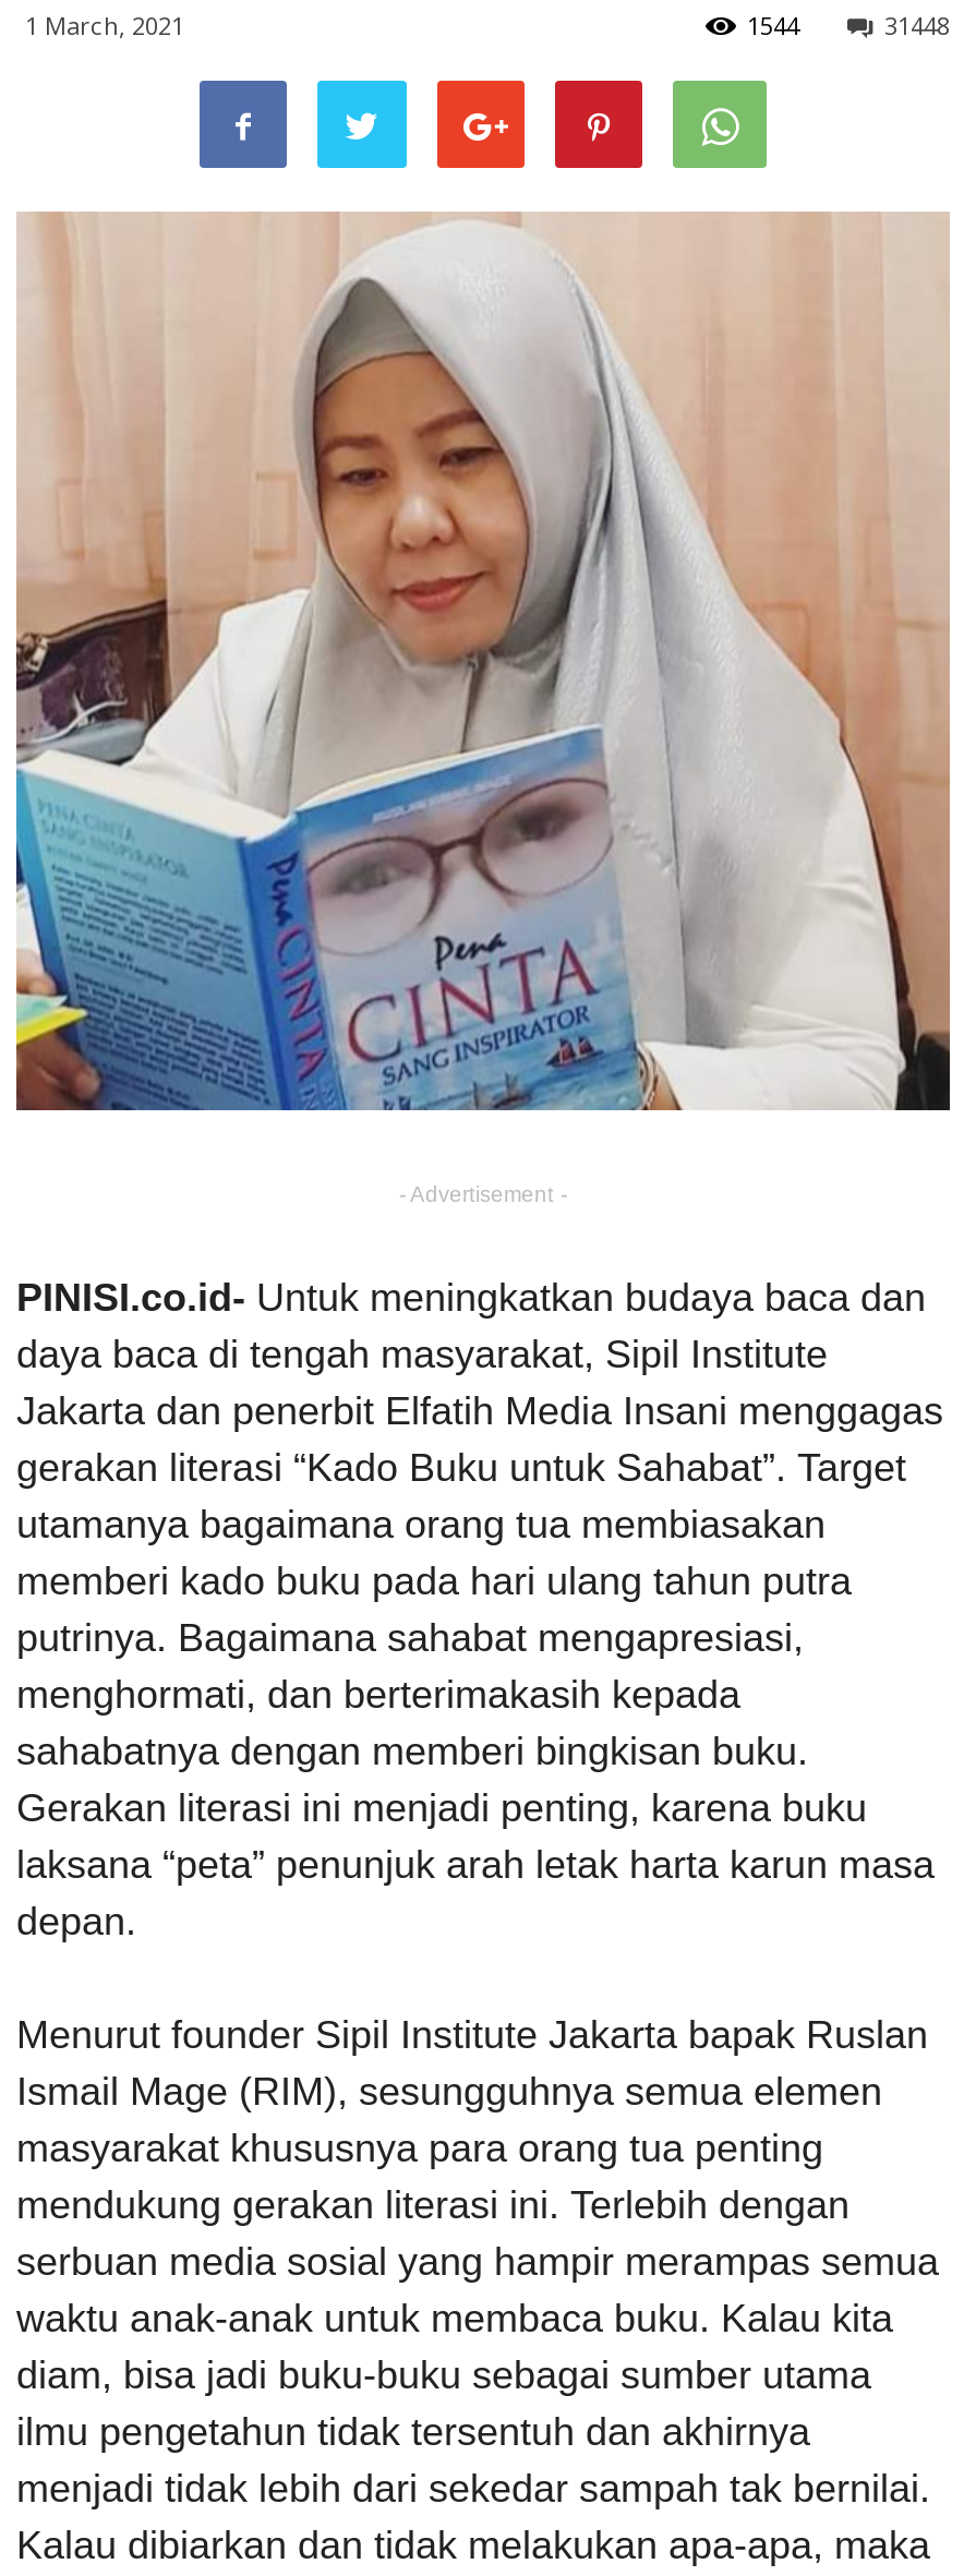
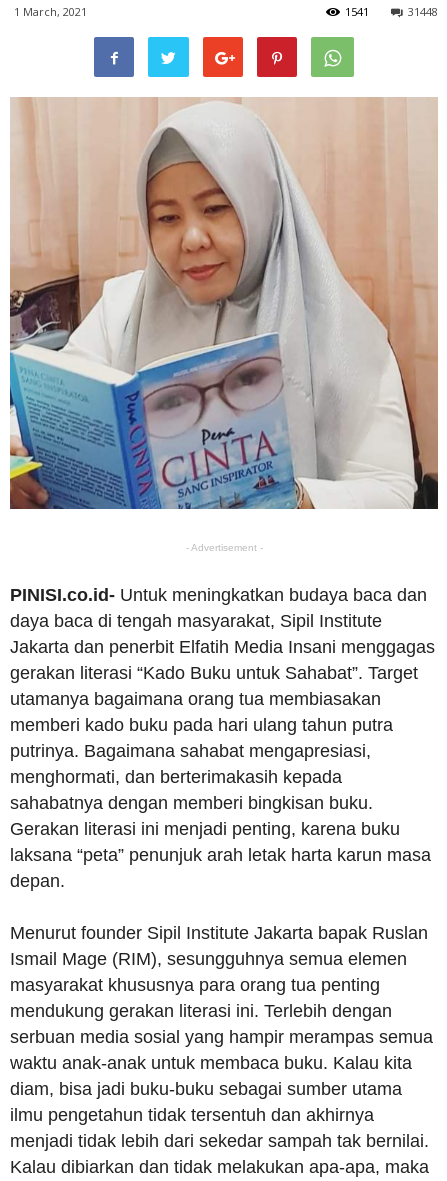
[747,9,799,41] 1544 -> [345,4,369,19] 1541

